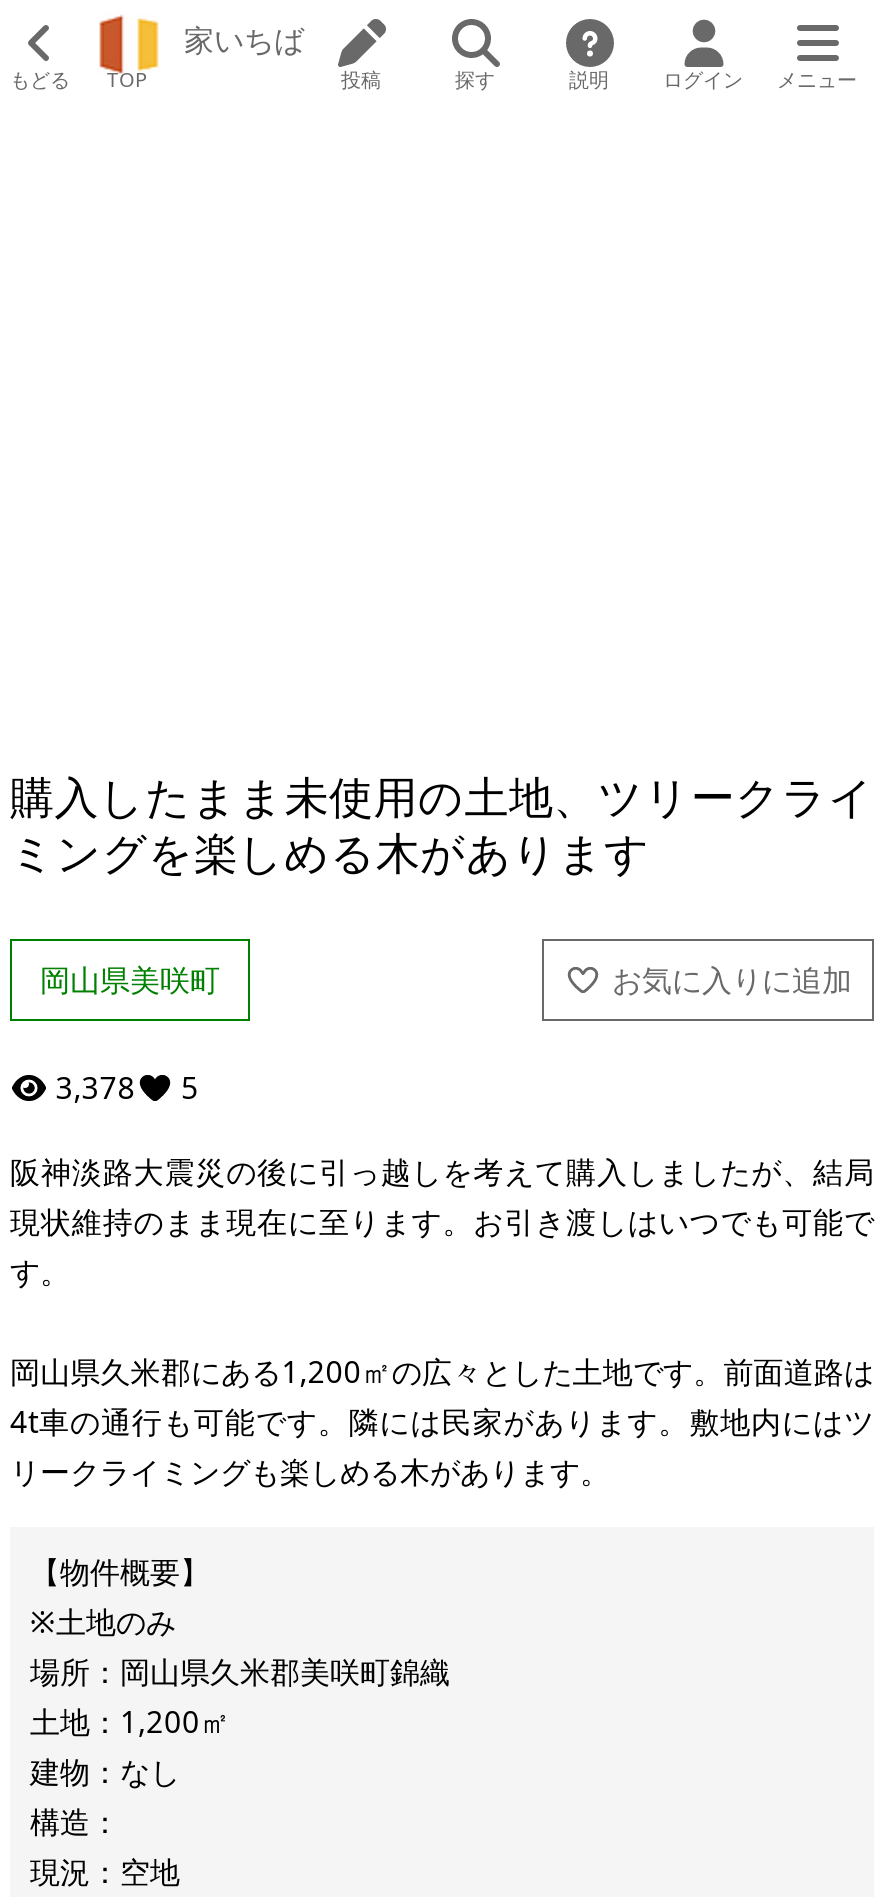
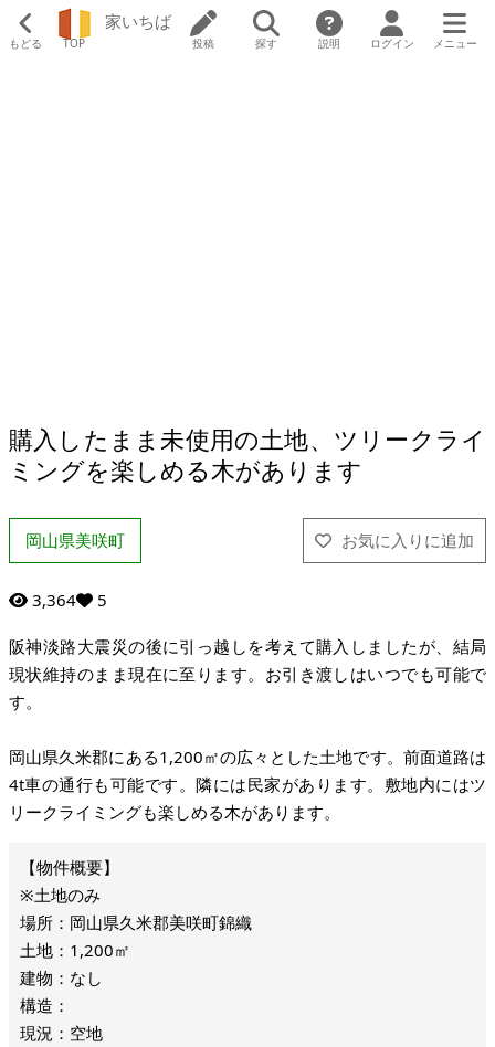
[48,1067,199,1107] 3,378 5 -> [28,589,107,611] 3,364 5

